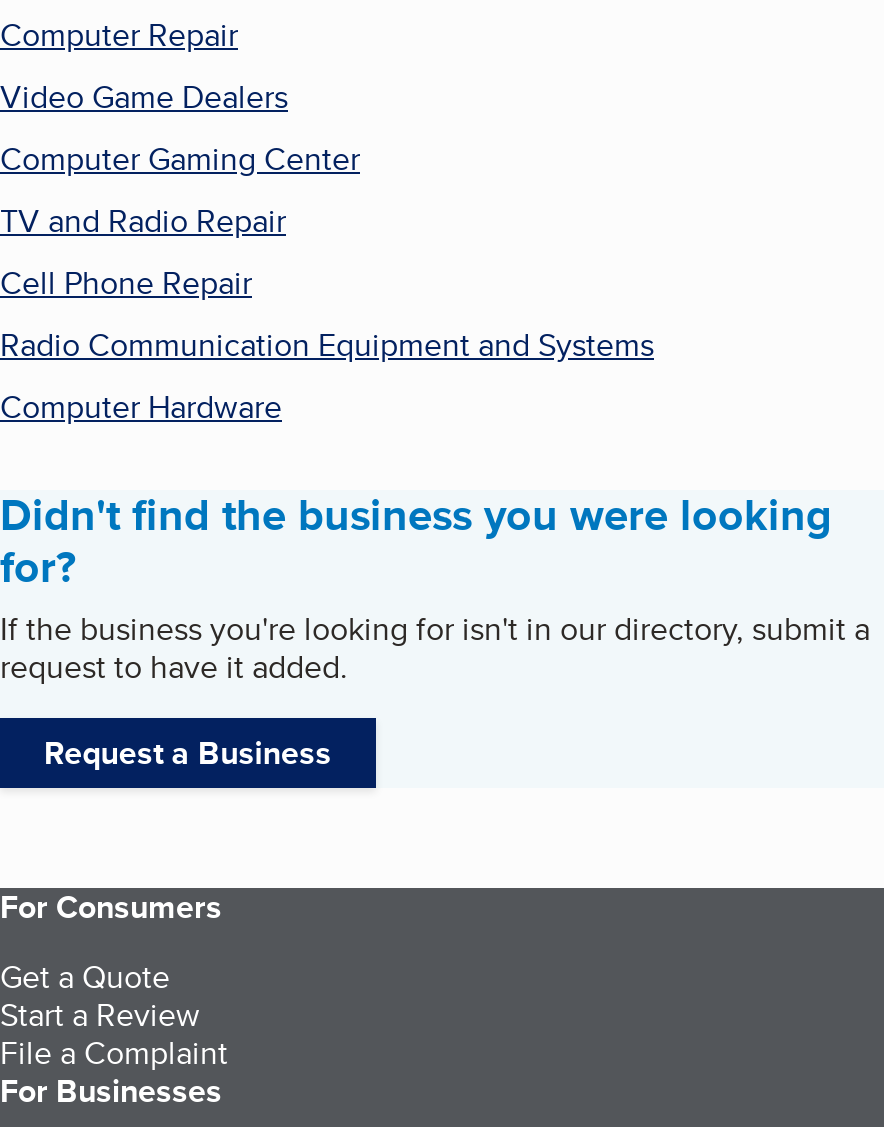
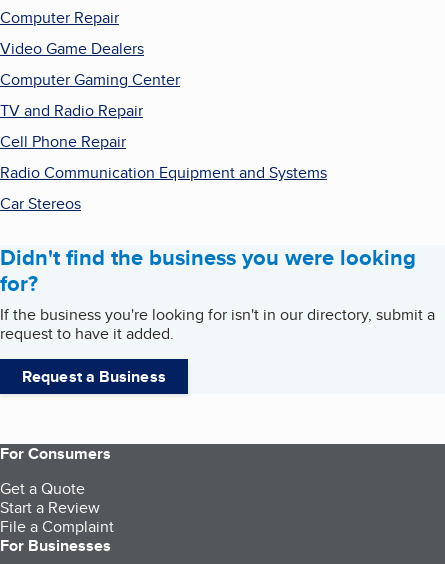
[0,384,282,430] Computer Hardware -> [0,192,81,215] Car Stereos

